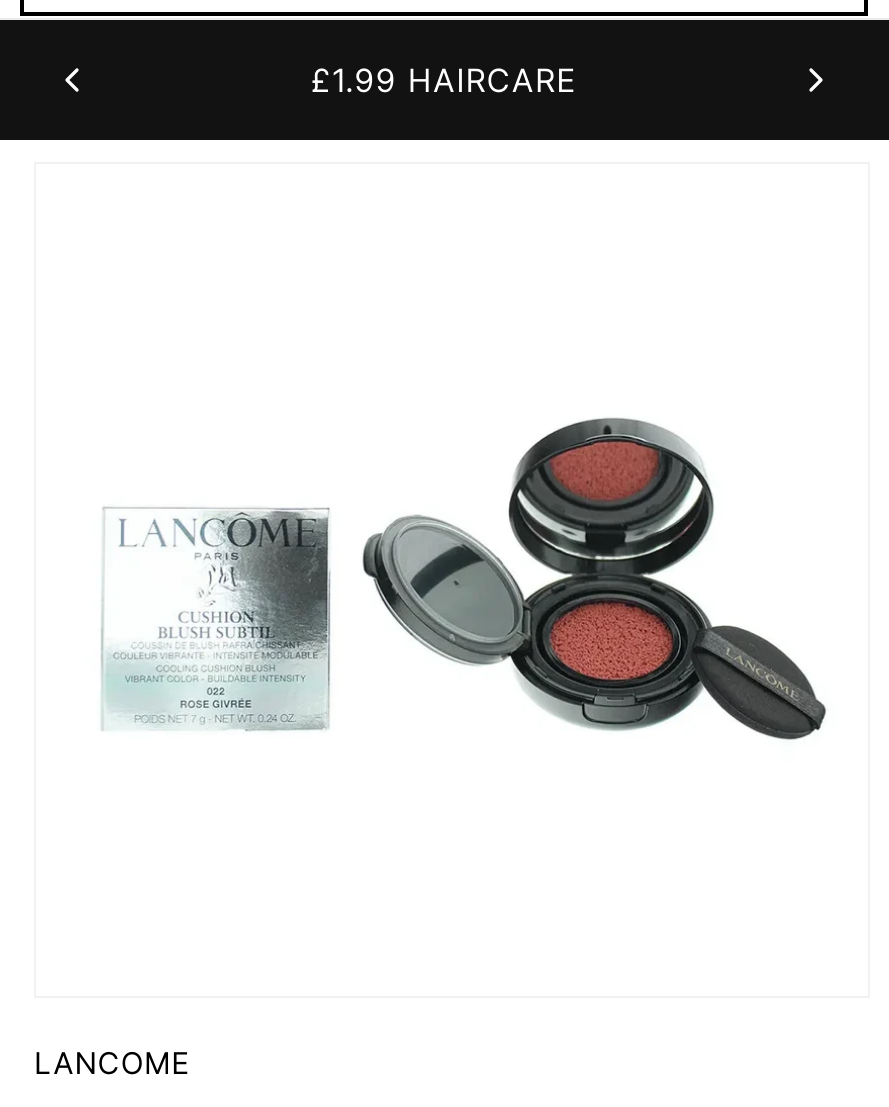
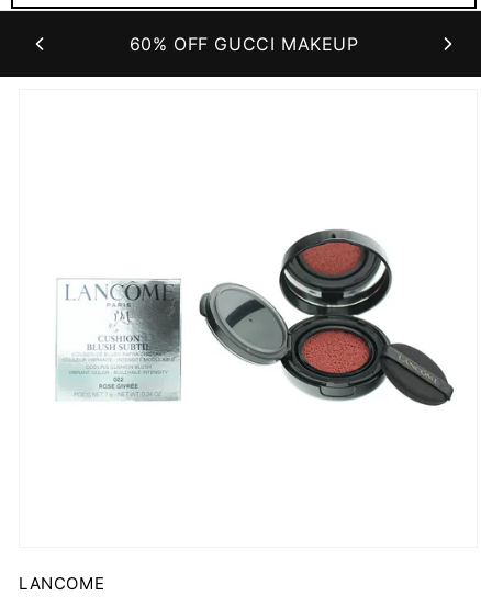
[311,60,577,100] £1.99 HAIRCARE -> [129,33,359,55] 60% OFF GUCCI MAKEUP

